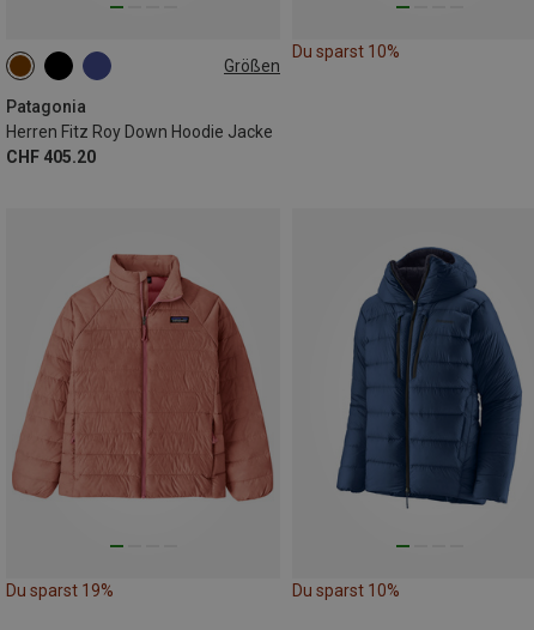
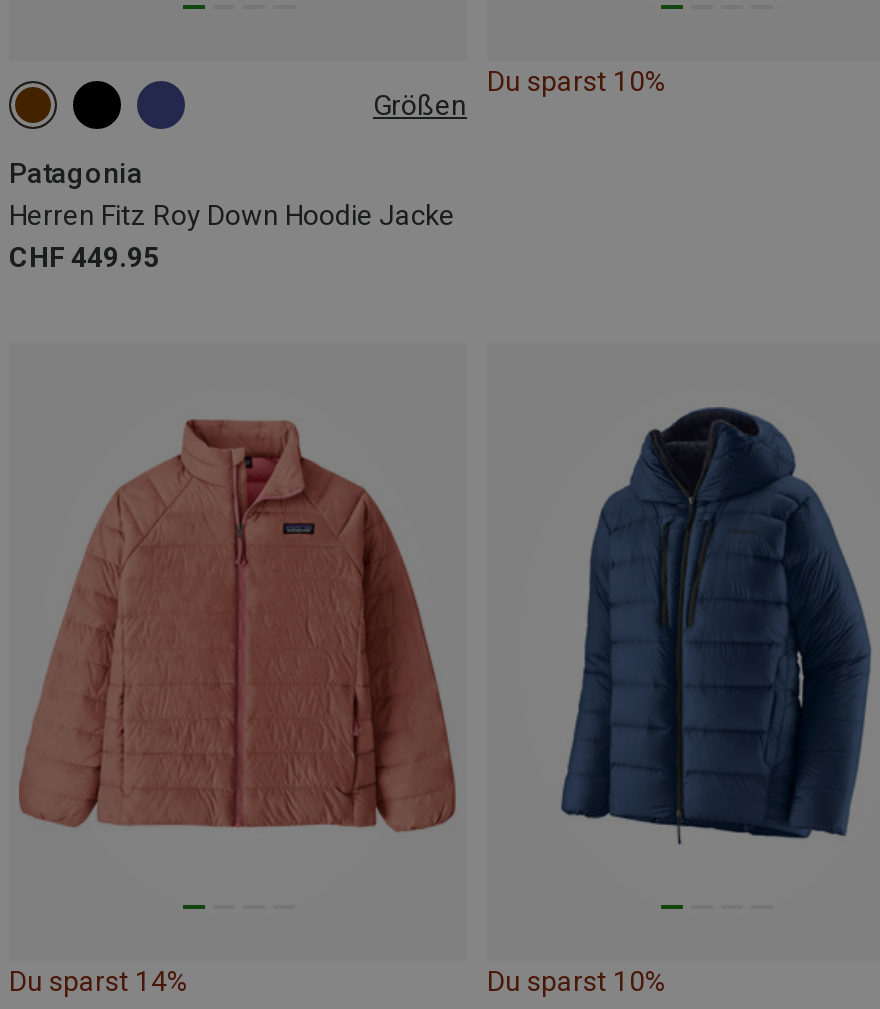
[6,148,96,167] CHF 405.20 -> [9,242,159,274] CHF 449.95
[6,581,114,601] Du sparst 19% -> [9,966,189,998] Du sparst 14%

